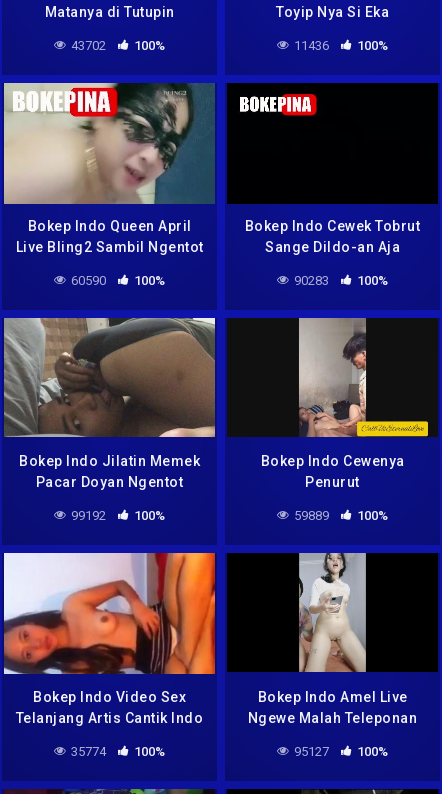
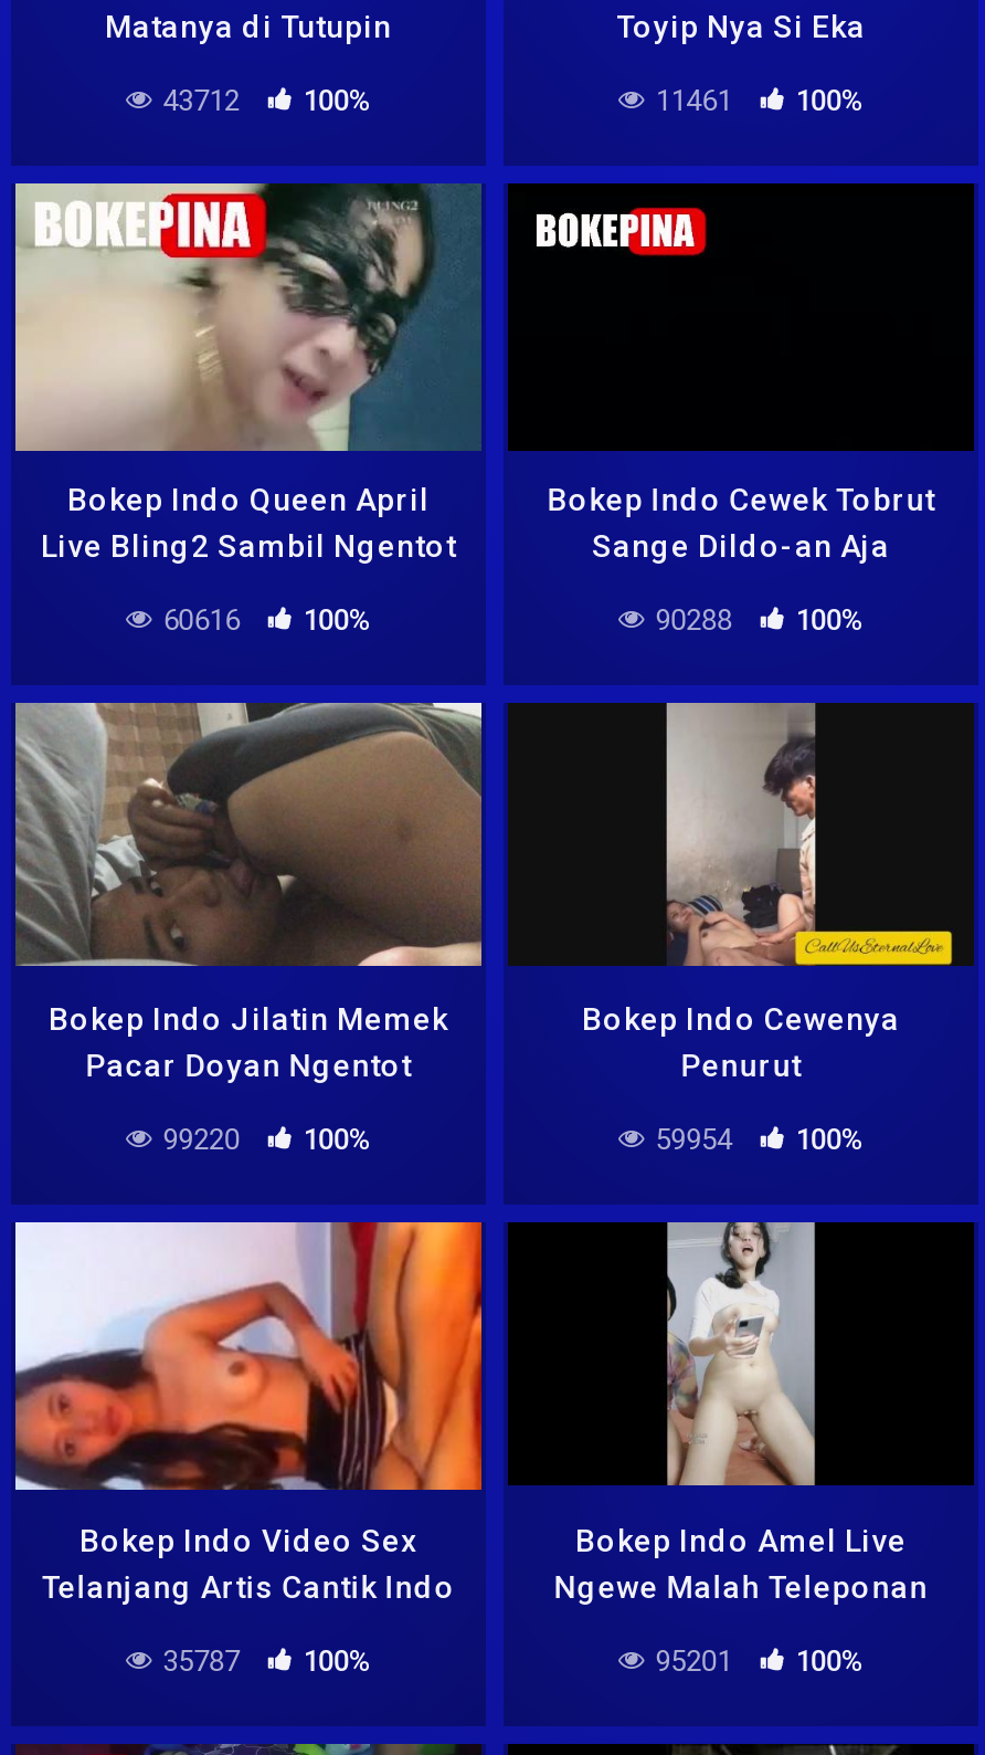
[68,38,165,53] 43702 100% -> [157,85,371,118] 43712 100%
[291,38,388,53] 11436 100% -> [649,85,864,118] 11461 100%
[68,273,165,288] 60590 100% -> [157,604,371,637] 60616 100%
[291,273,388,288] 90283 100% -> [649,604,864,637] 90288 100%
[68,508,165,523] 99192 100% -> [157,1124,371,1157] 99220 100%
[291,508,388,523] 59889 100% -> [649,1124,864,1157] 59954 100%
[68,743,165,758] 35774 100% -> [157,1643,371,1677] 35787 100%
[291,743,388,758] 95127 100% -> [649,1643,864,1677] 95201 100%

